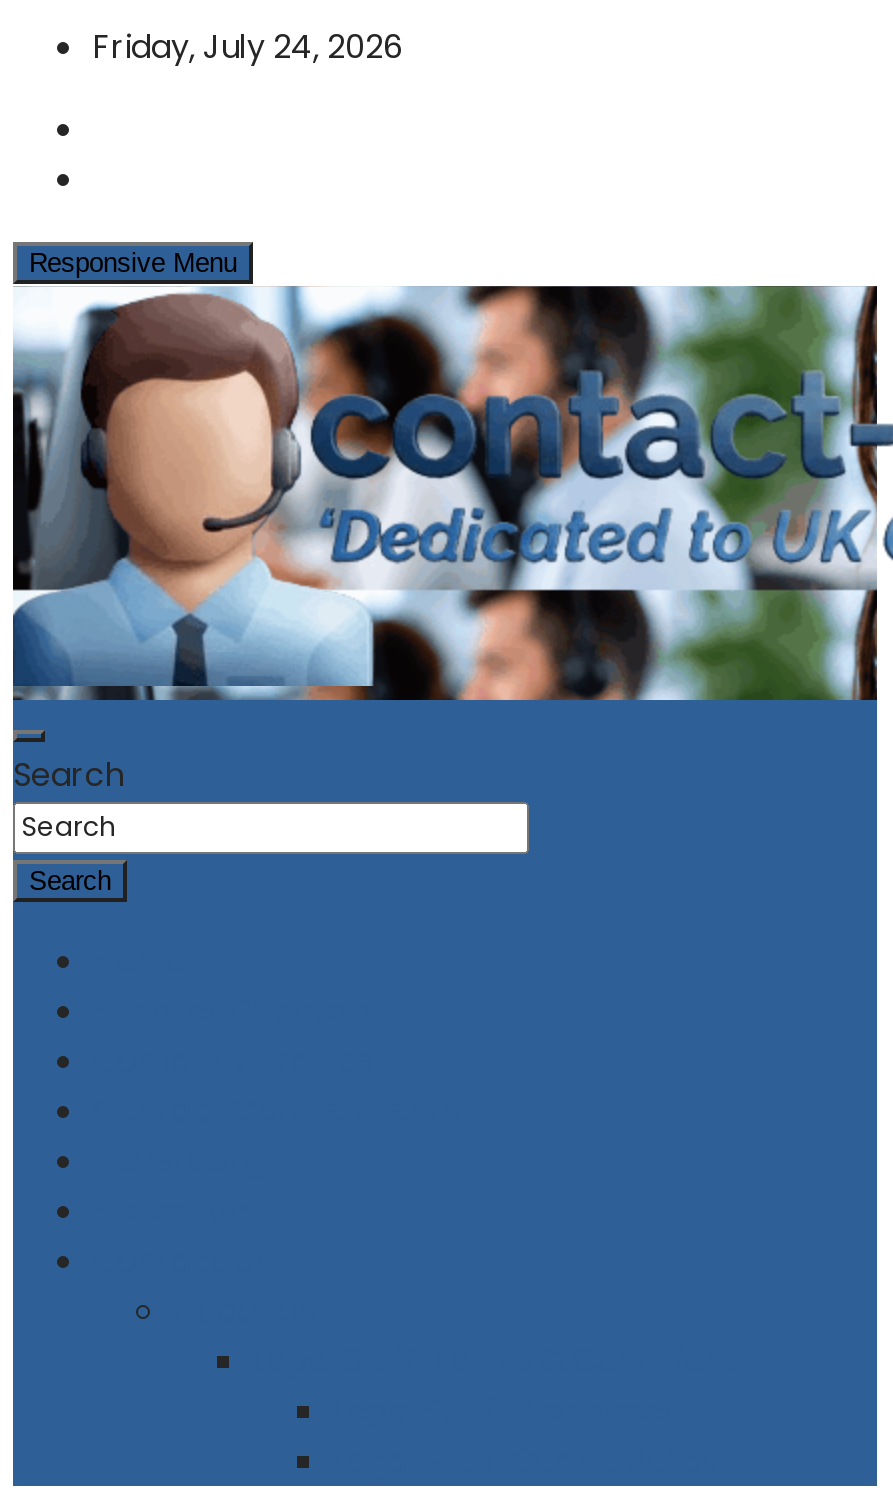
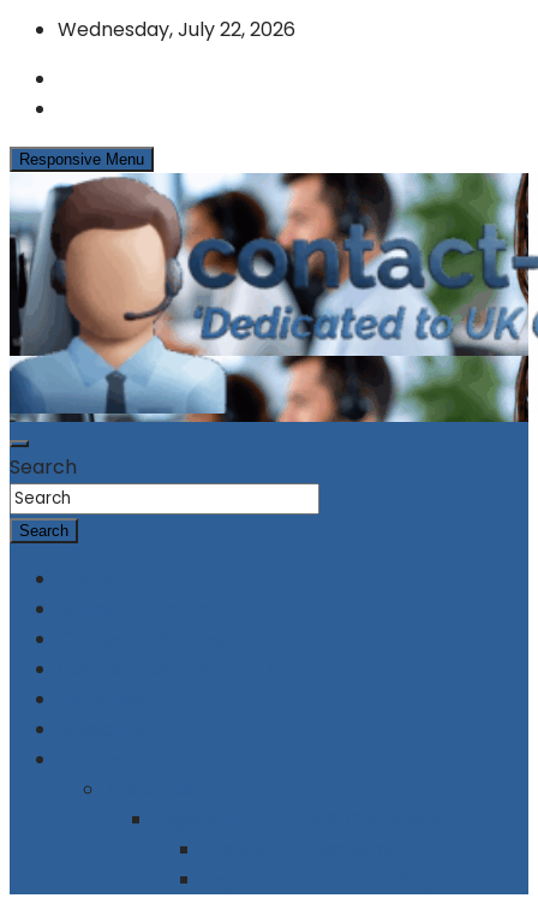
[93,24,403,70] Friday, July 24, 2026 -> [58,16,295,43] Wednesday, July 22, 2026

